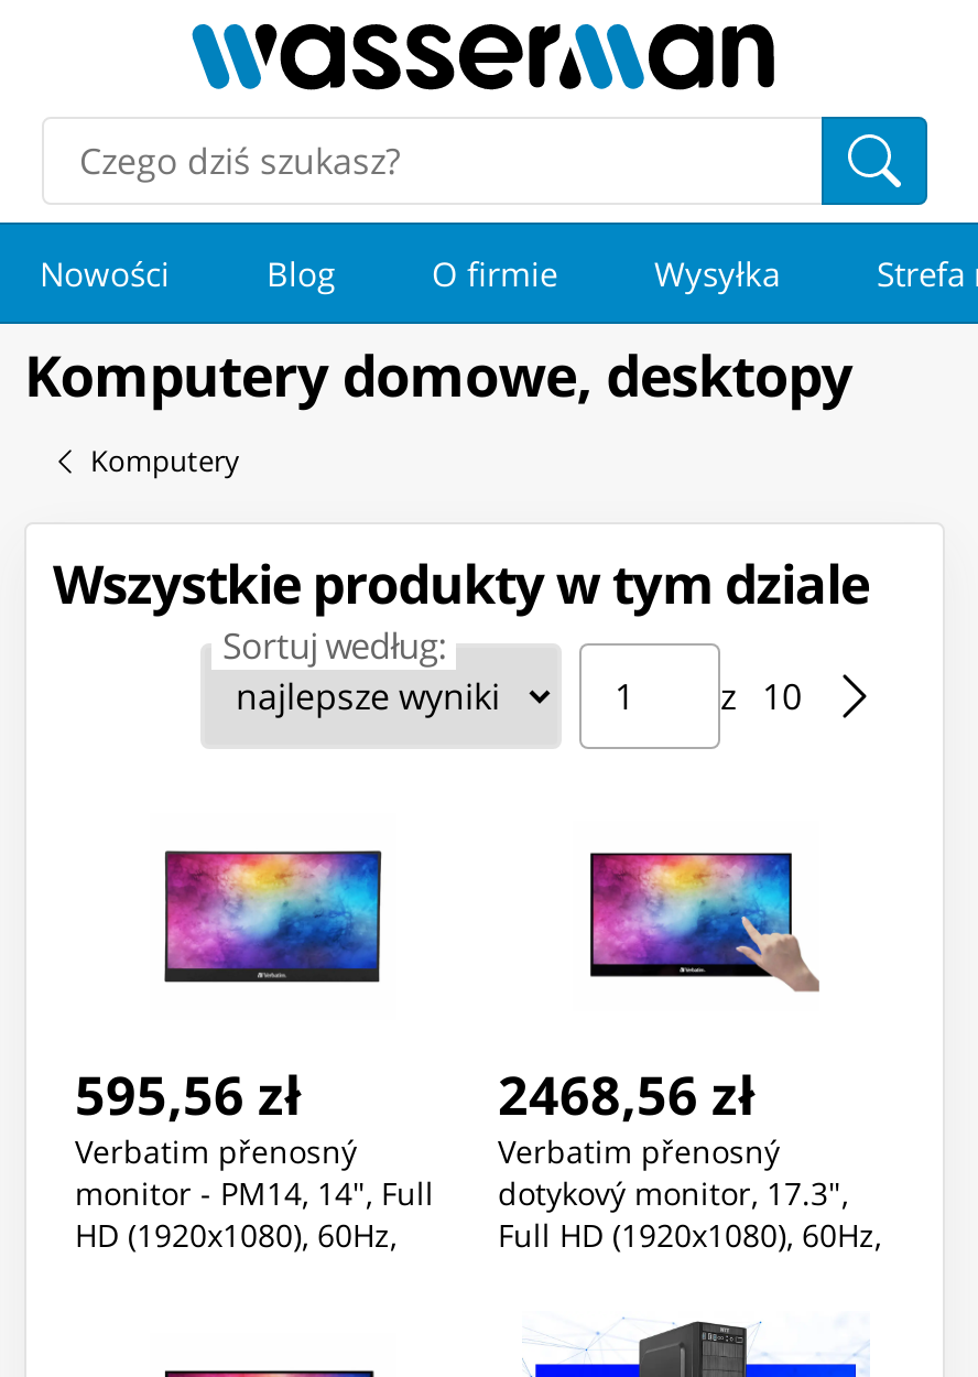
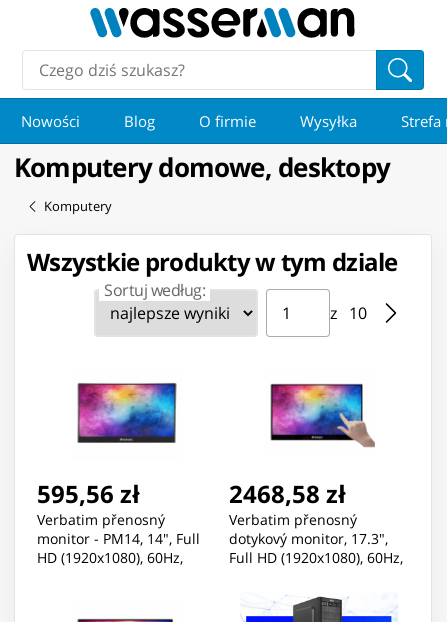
[498,1058,756,1131] 2468,56 zł -> [229,477,346,510] 2468,58 zł

